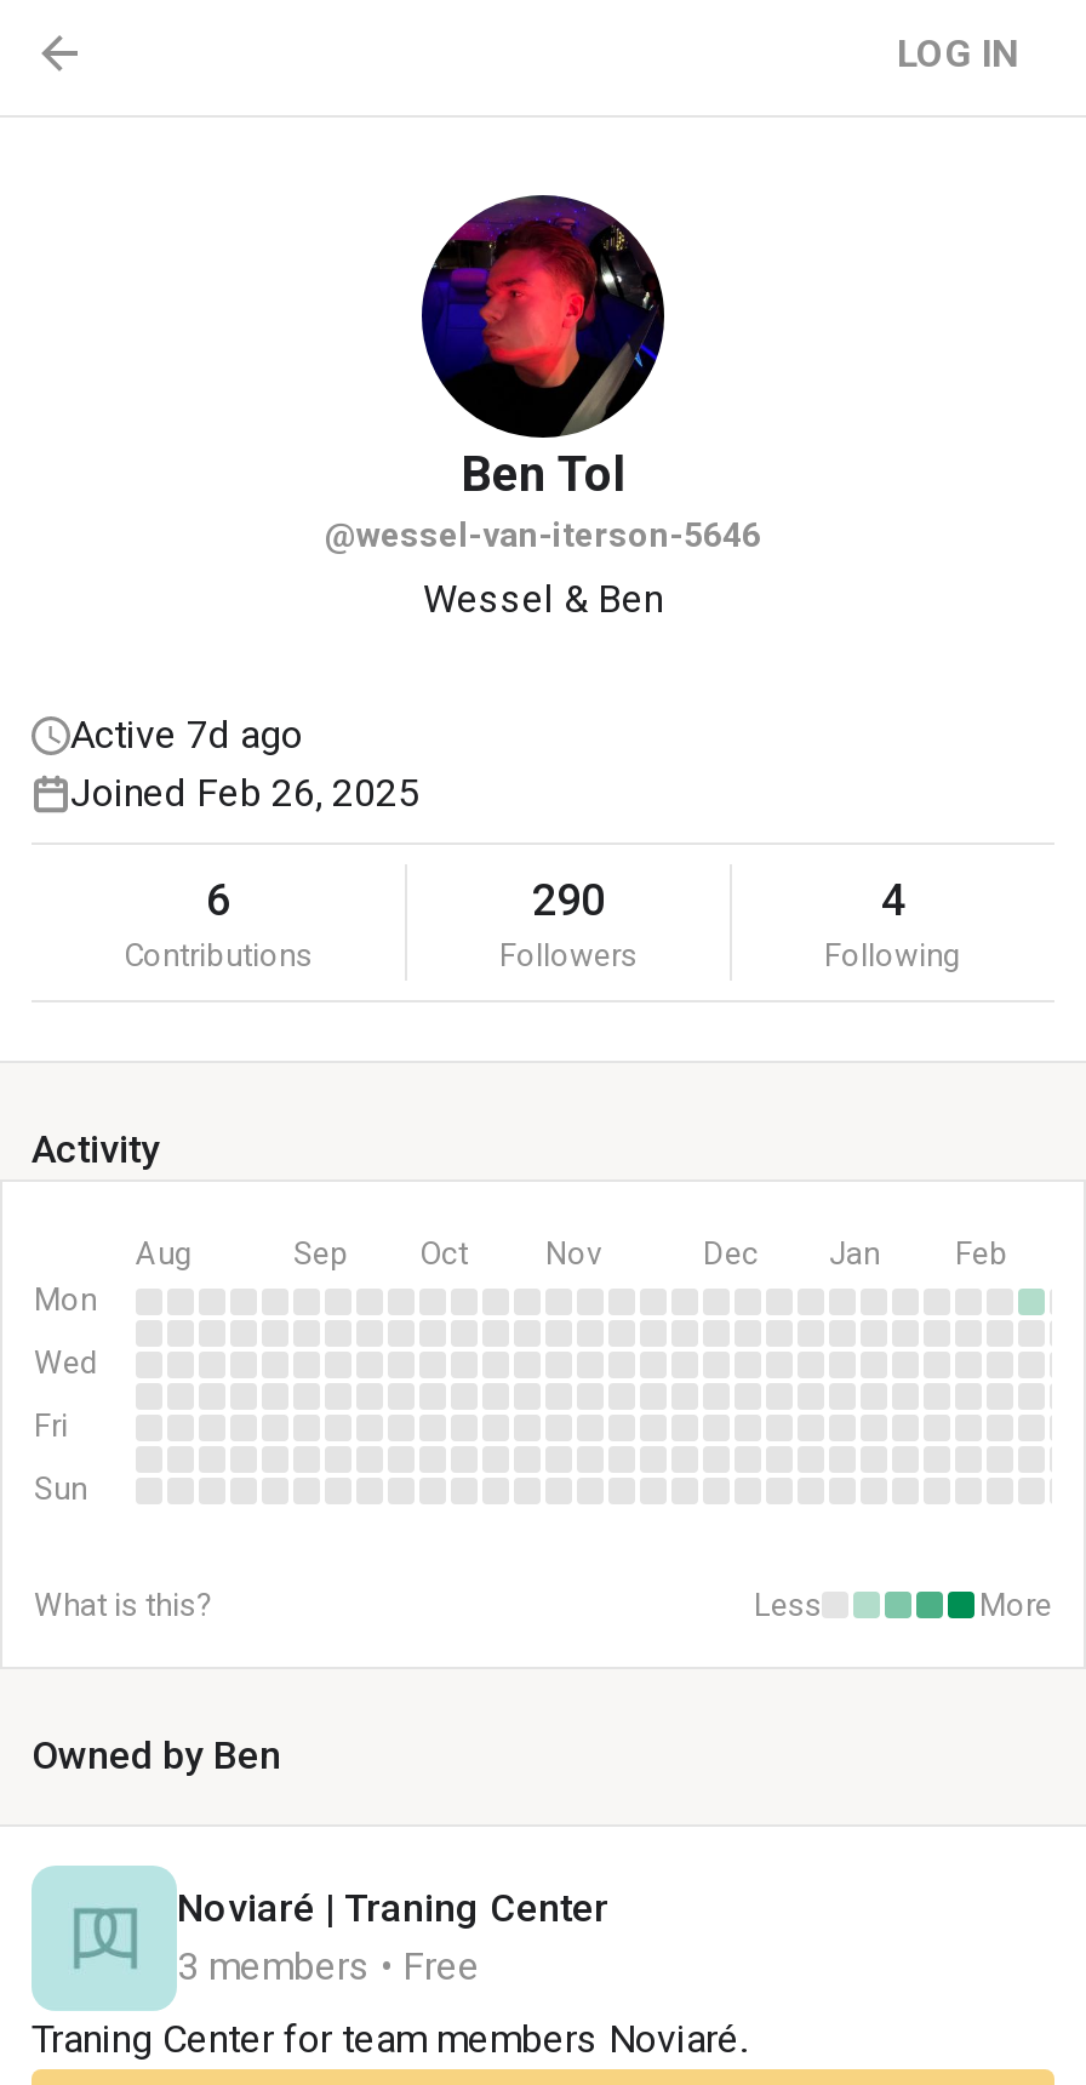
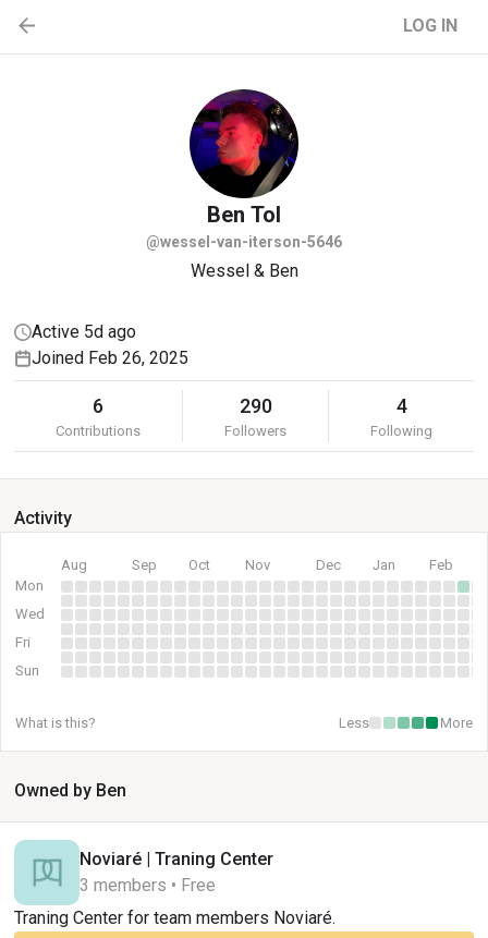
[70,712,303,758] Active 7d ago -> [32,321,136,342] Active 5d ago

